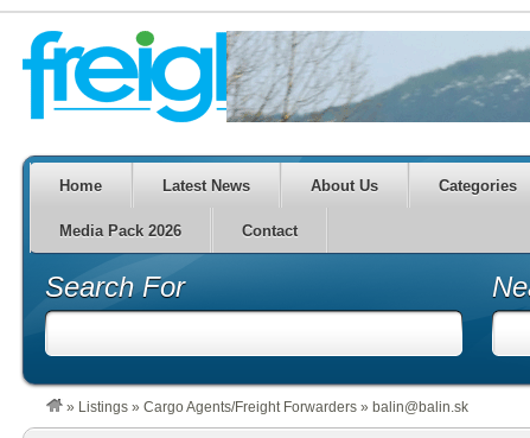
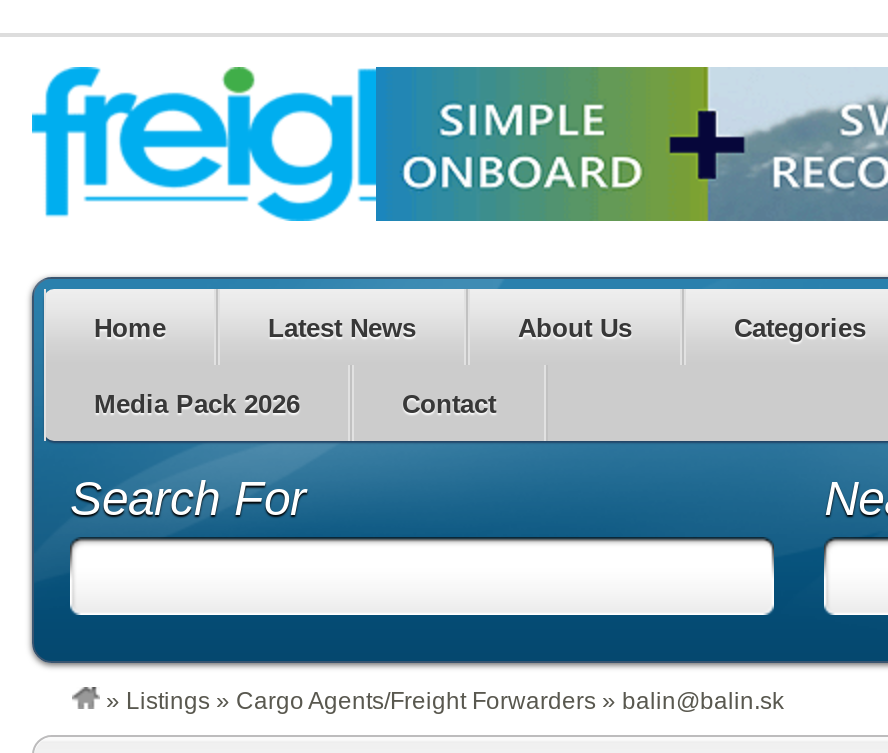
[225,31,526,122] [image] -> [374,65,882,221] [image]

